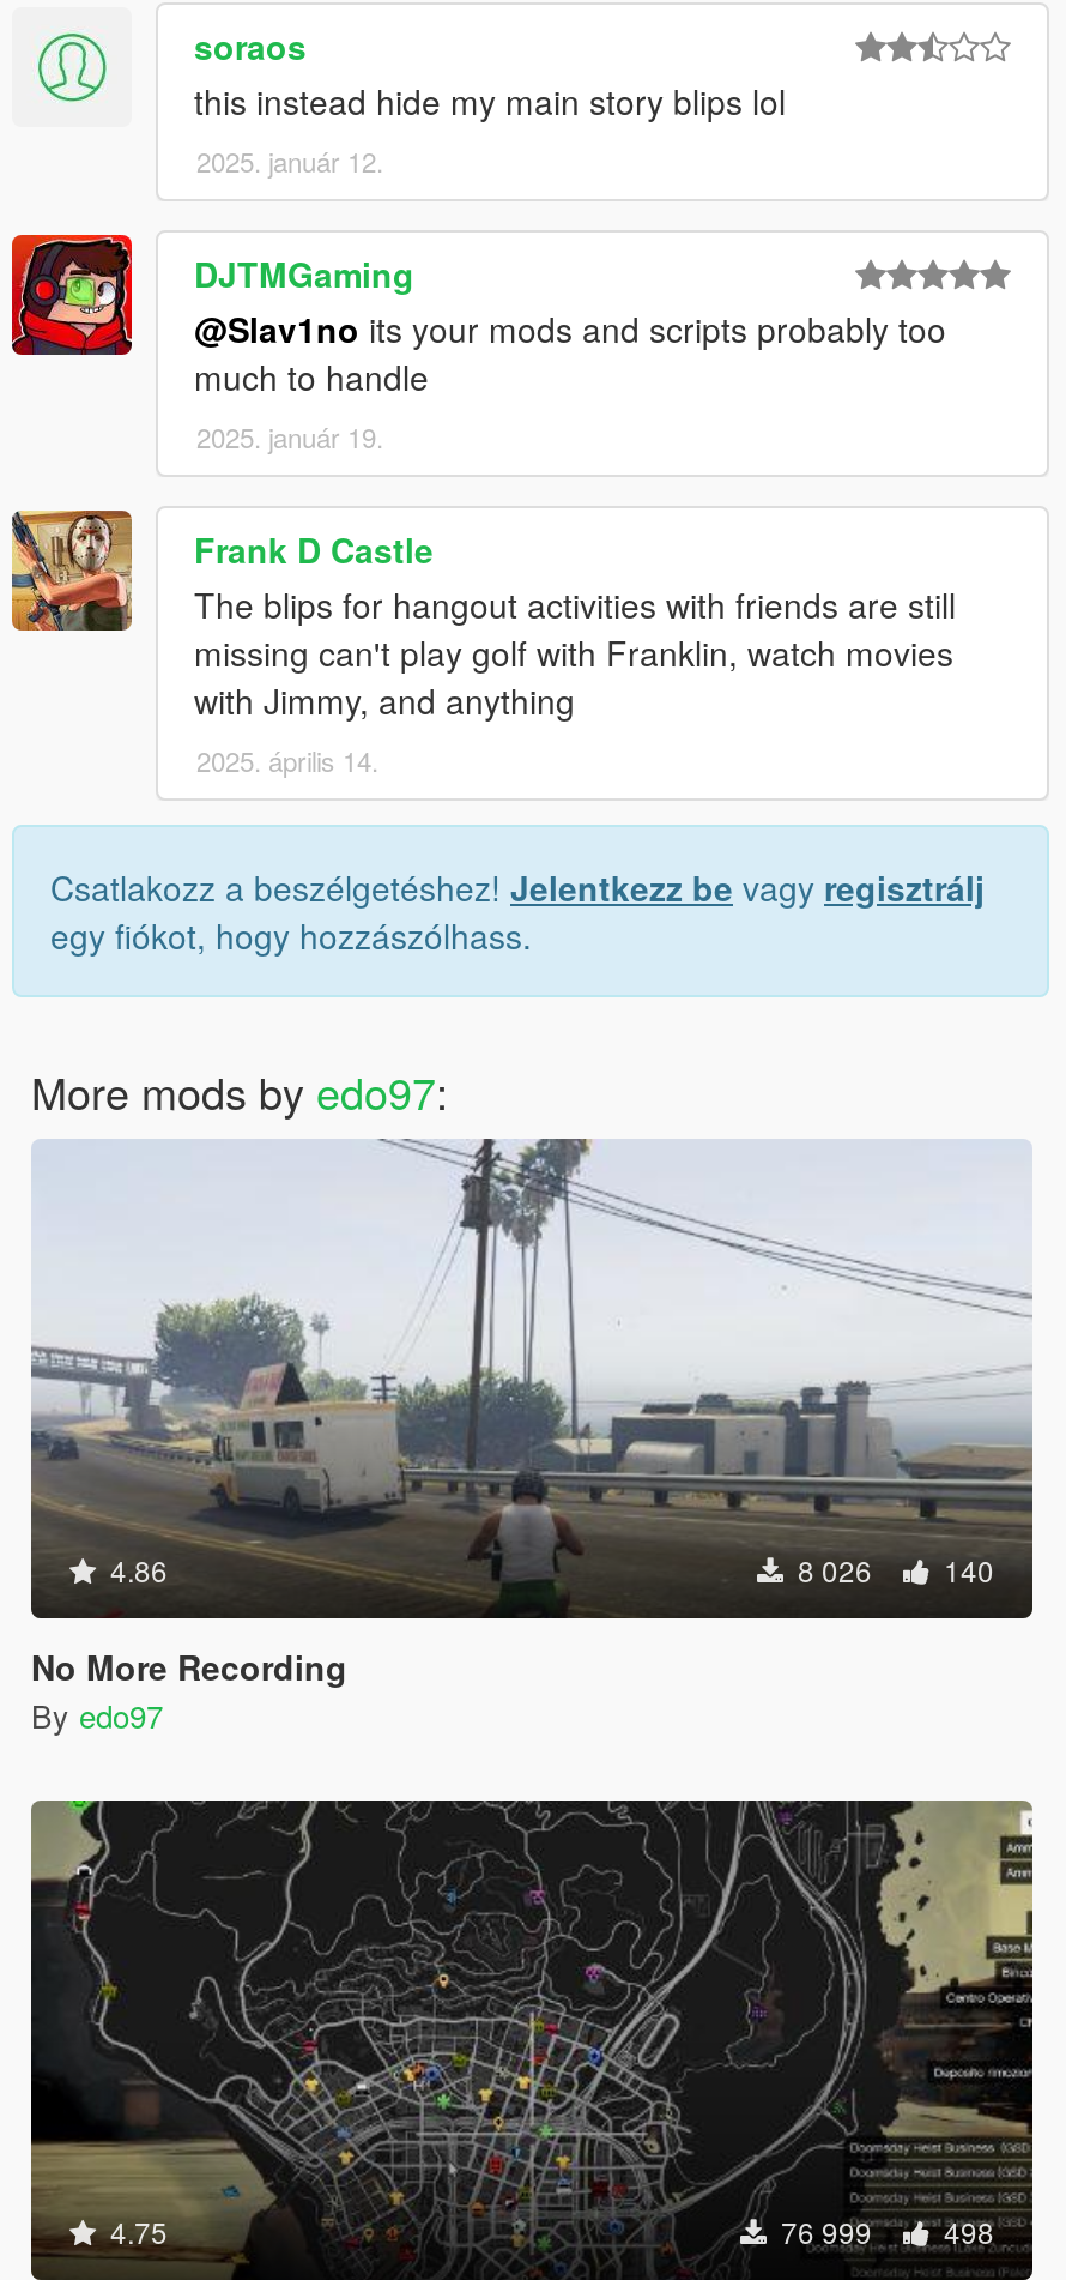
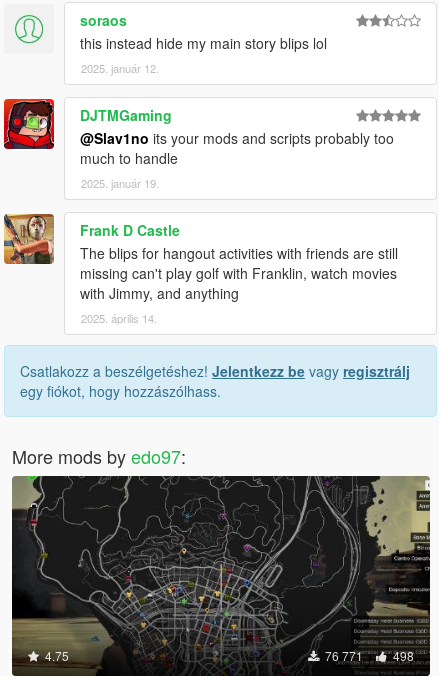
[29,1136,1032,1737] [image] | 4.86 | 8 026 | 140 | No More Recording | By edo97 -> none
[774,2210,994,2250] 76 999 498 -> [322,647,414,664] 76 771 498

